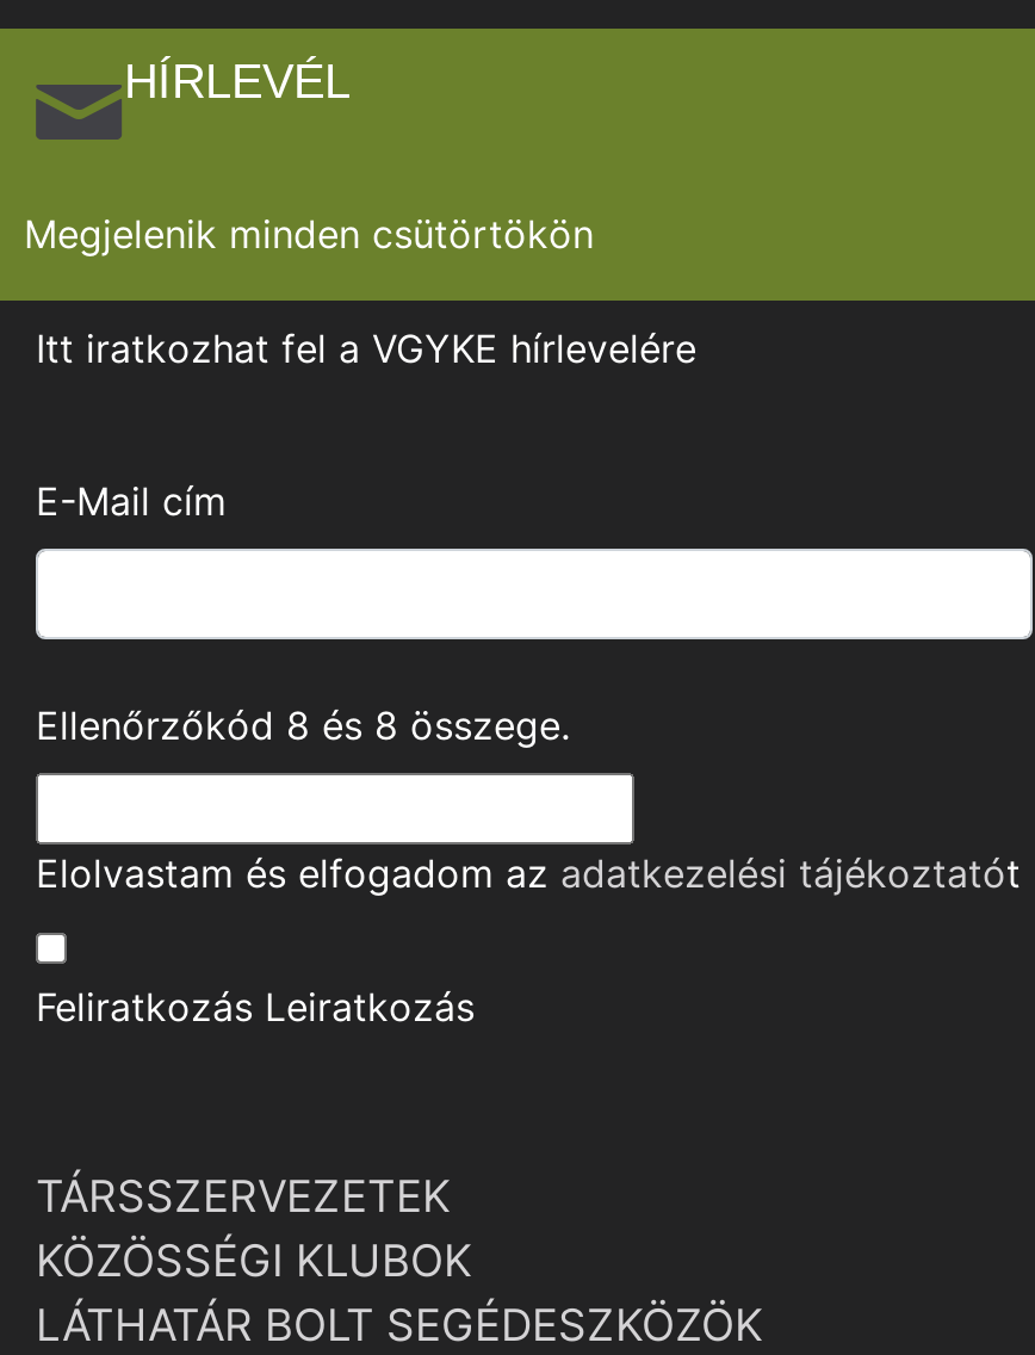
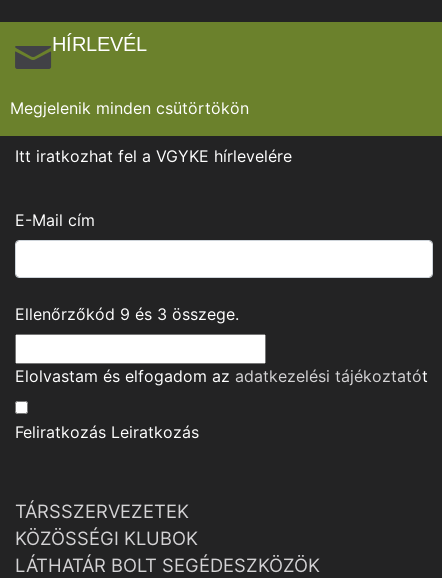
[36,701,570,749] Ellenőrzőkód 8 és 8 összege. -> [15,304,239,324] Ellenőrzőkód 9 és 3 összege.

